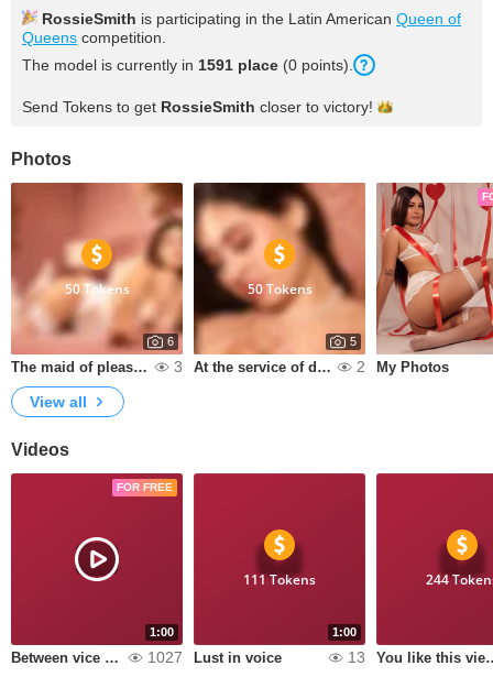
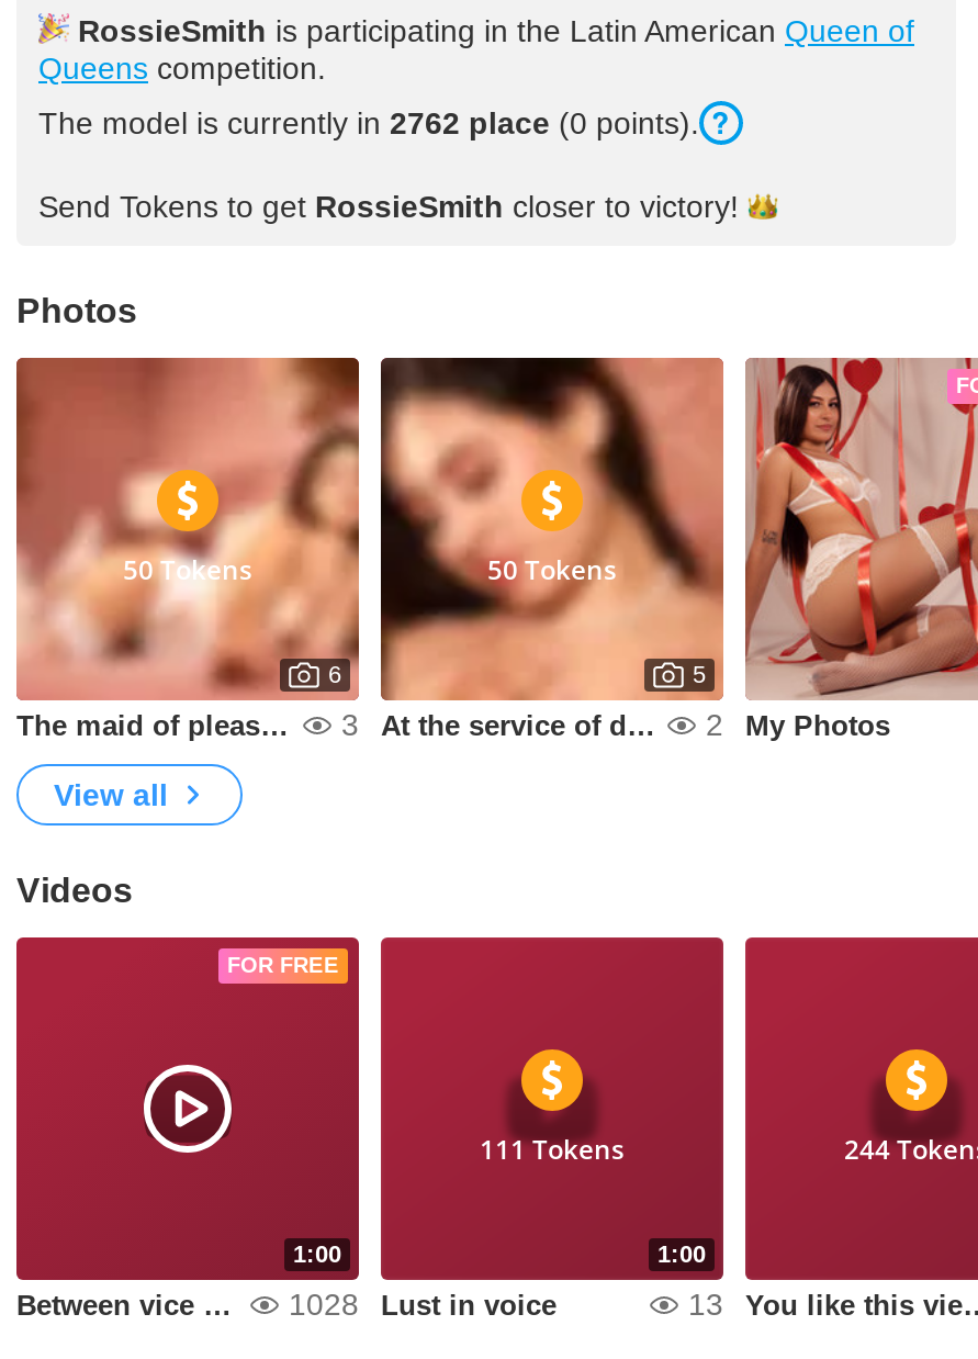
[22,56,353,74] The model is currently in 1591 place (0 points). -> [38,105,699,141] The model is currently in 2762 place (0 points).
[147,648,183,666] 1027 -> [289,1287,359,1322] 1028

